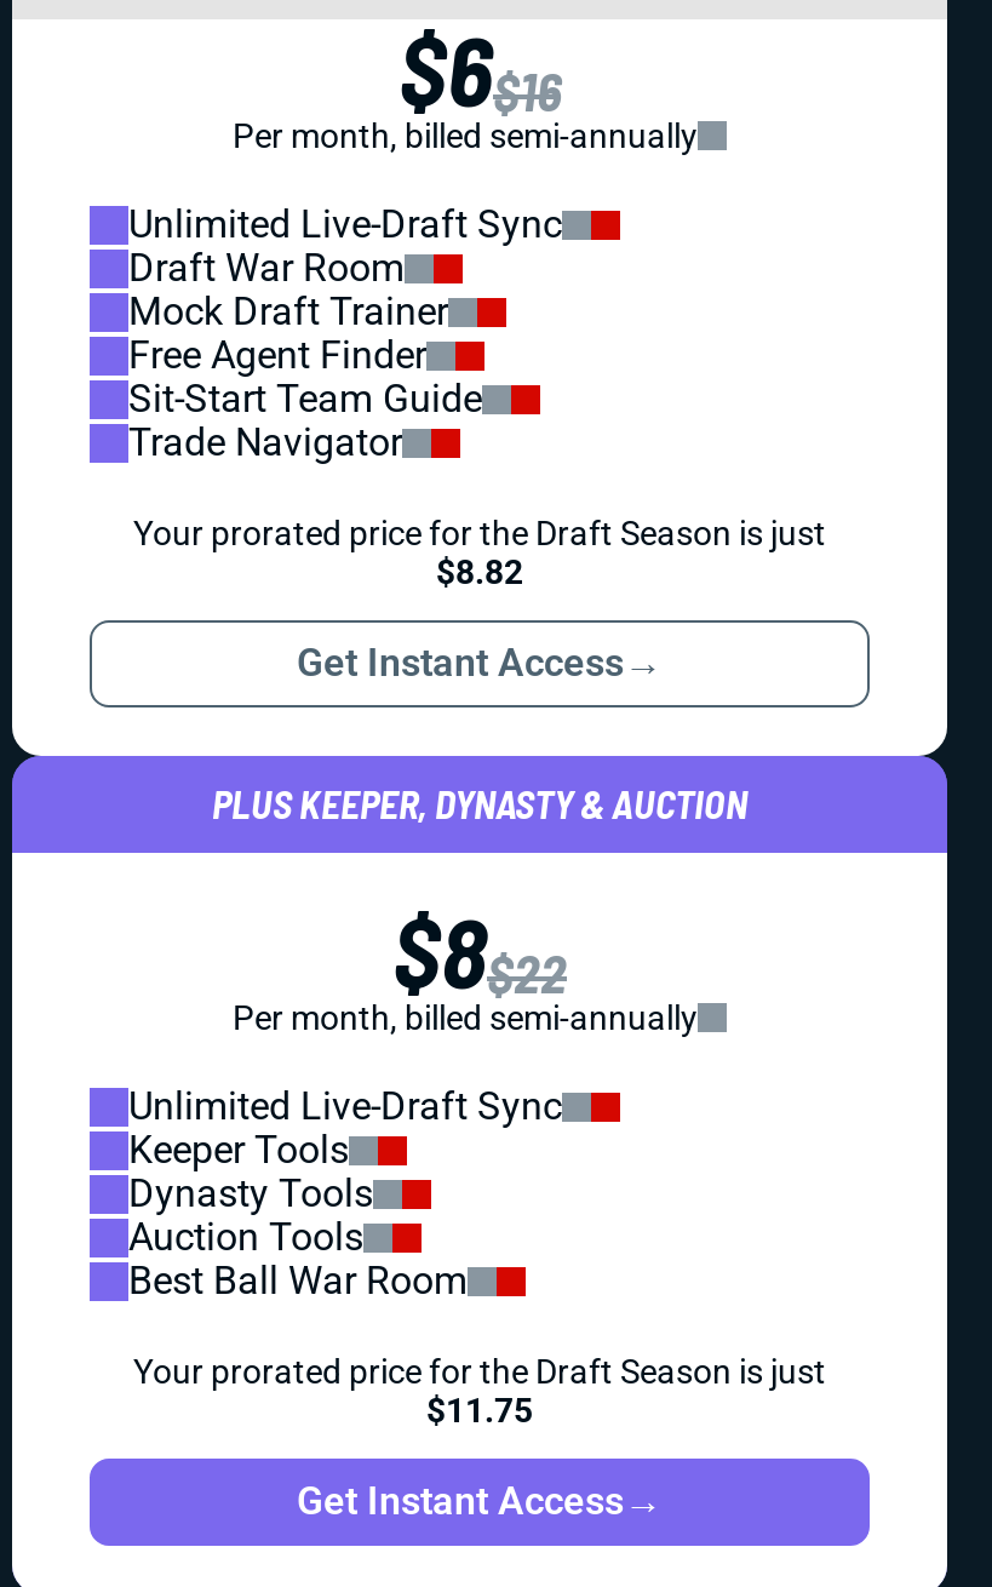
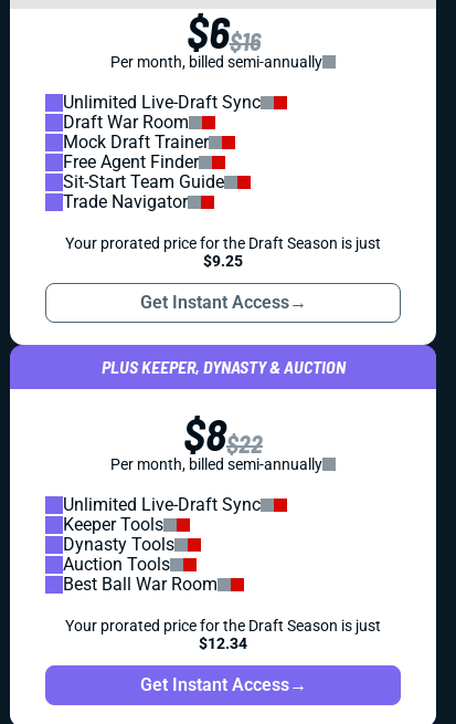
[436,552,523,591] $8.82 -> [203,252,243,269] $9.25
[426,1390,533,1429] $11.75 -> [199,634,247,652] $12.34

